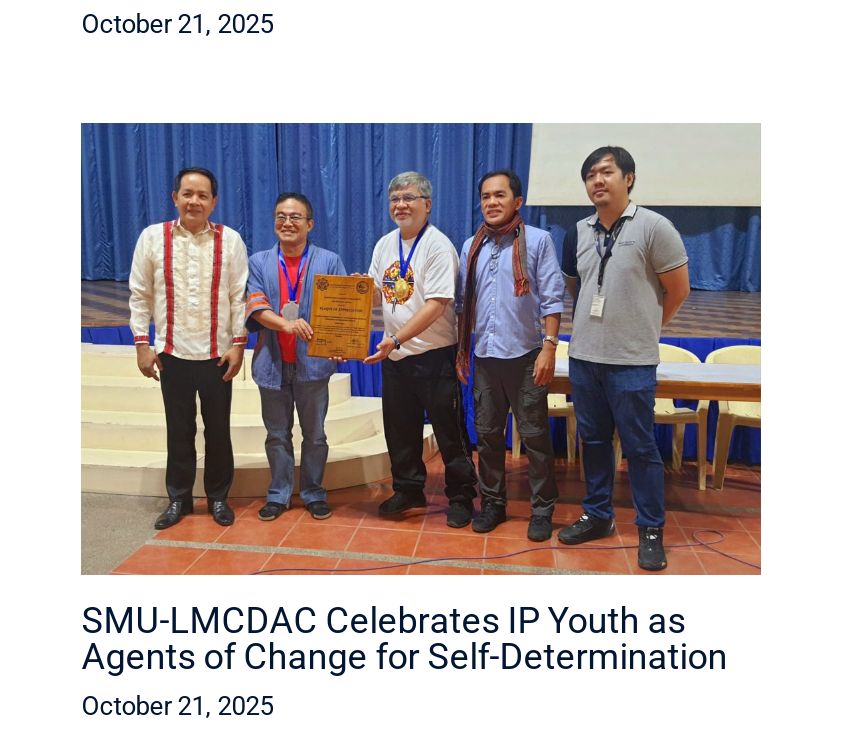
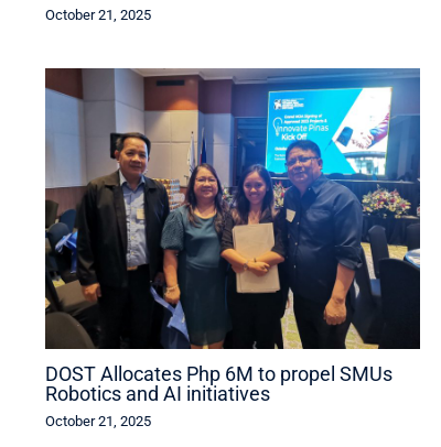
[79,120,763,677] [image] | SMU-LMCDAC Celebrates IP Youth as | Agents of Change for Self-Determination -> [44,67,421,405] [image] | DOST Allocates Php 6M to propel SMUs | Robotics and AI initiatives

